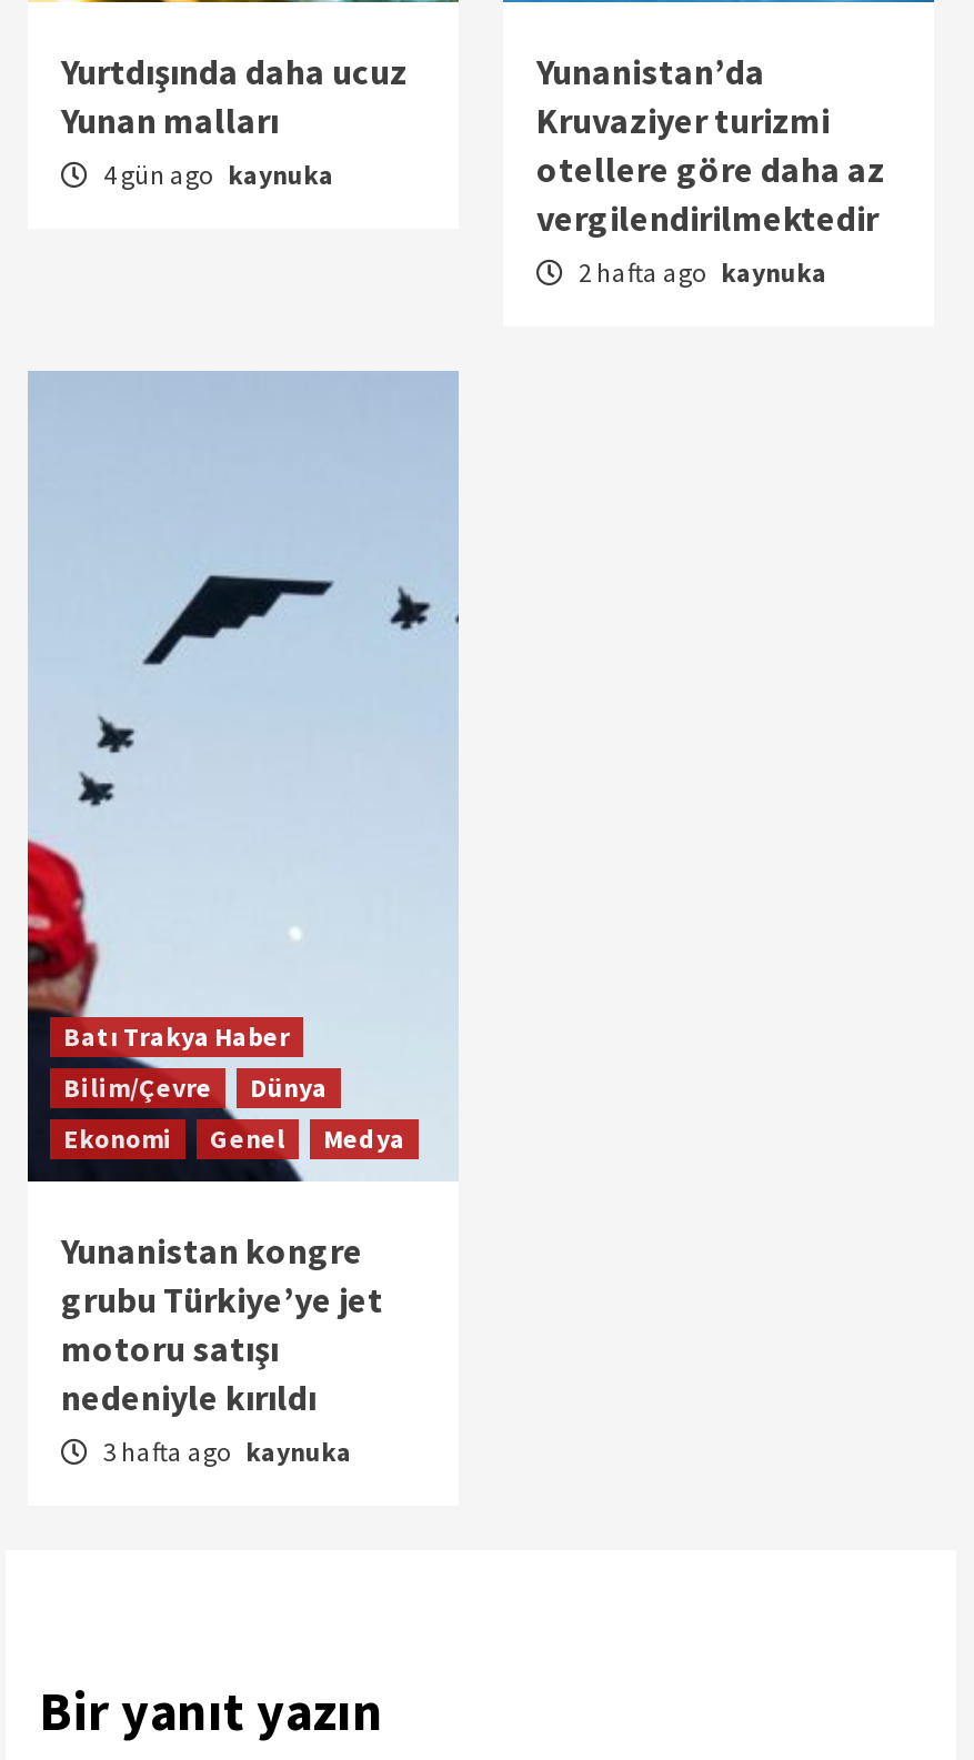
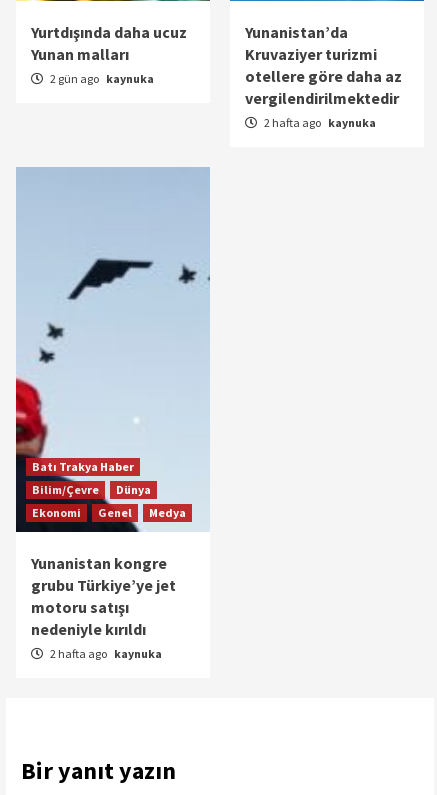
[99,158,334,191] 4 gün ago kaynuka -> [48,71,154,86] 2 gün ago kaynuka
[99,1435,352,1468] 3 hafta ago kaynuka -> [48,646,162,661] 2 hafta ago kaynuka

